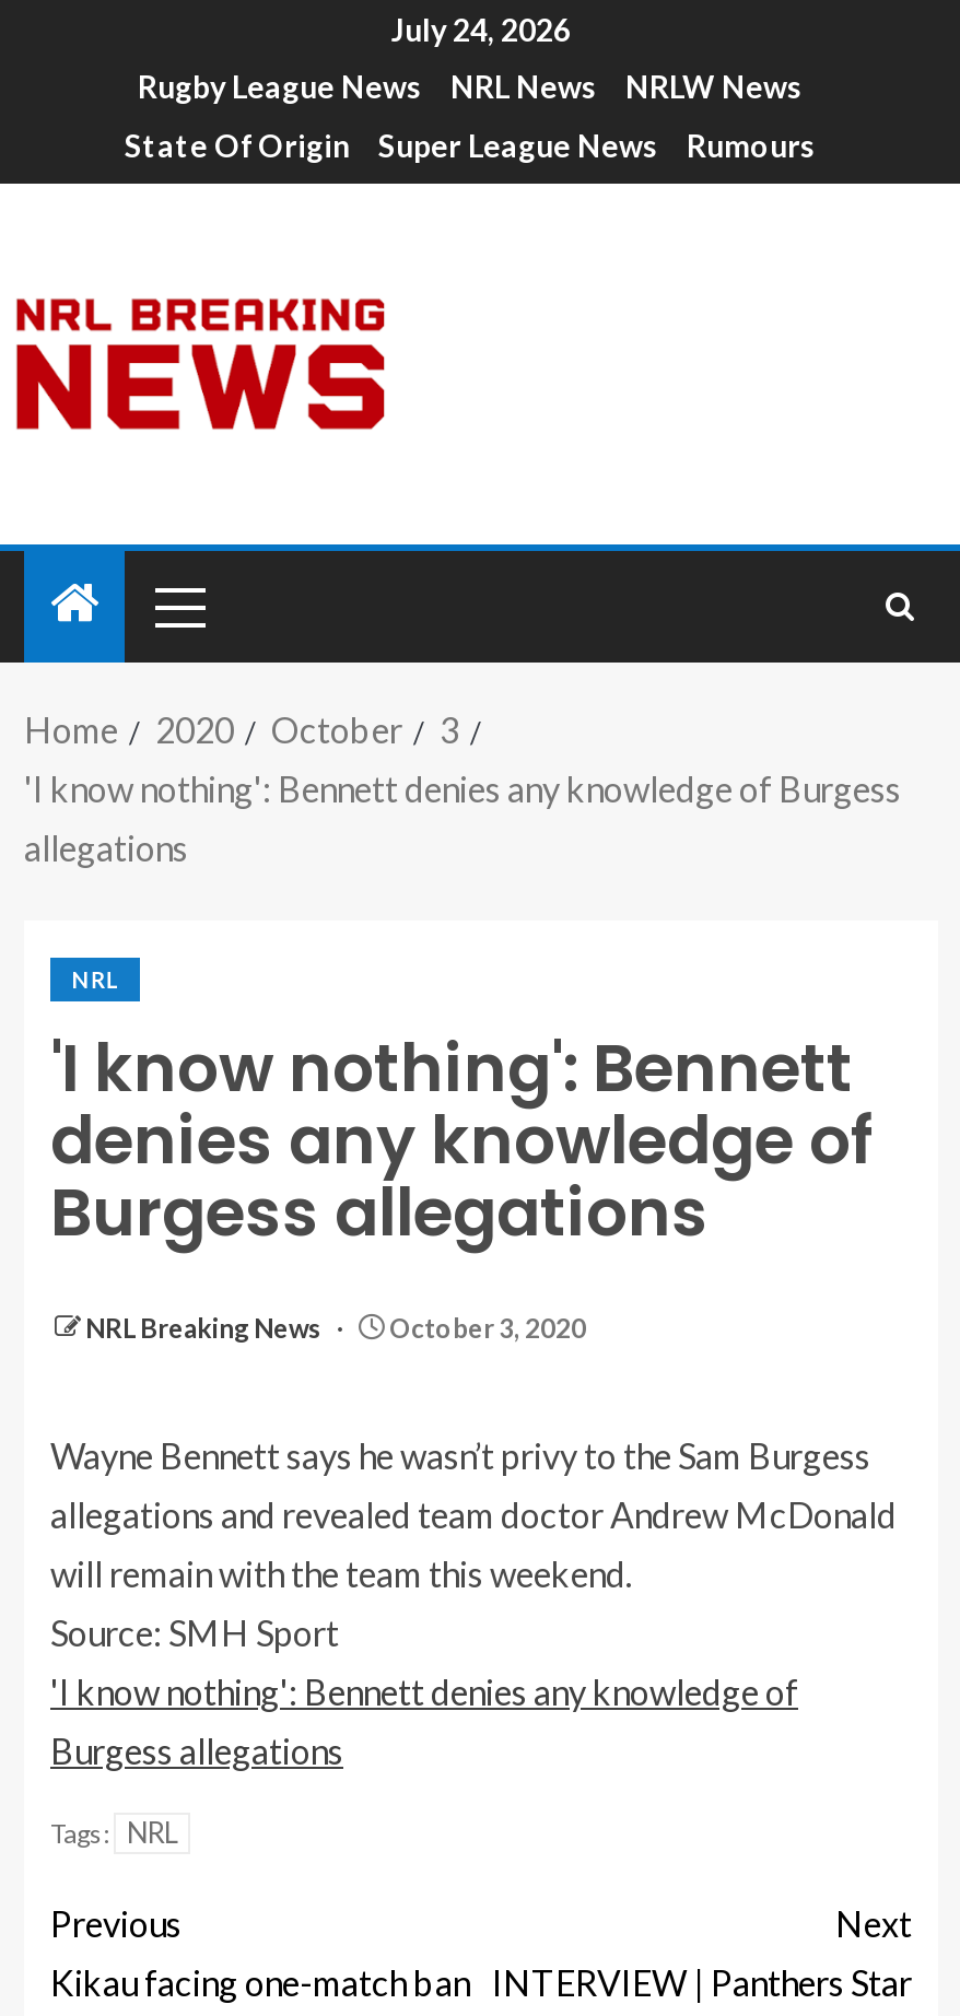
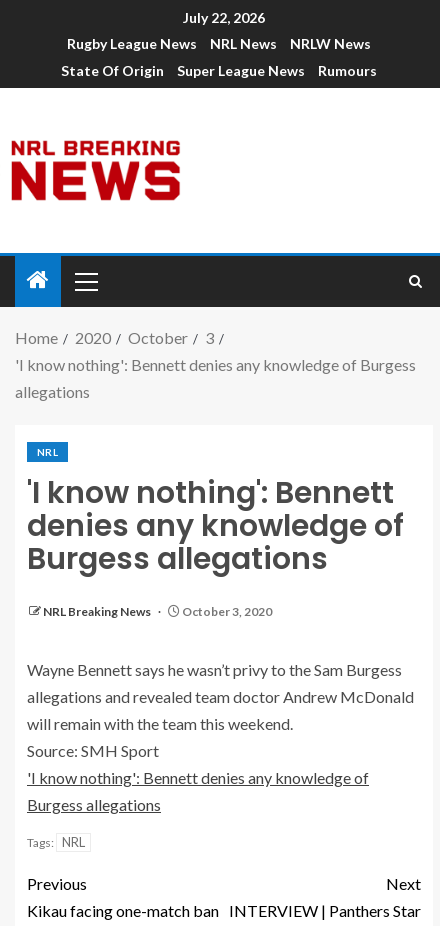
[391,12,571,49] July 24, 2026 -> [183,9,265,26] July 22, 2026

